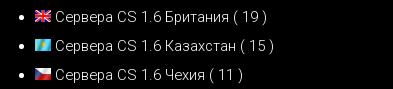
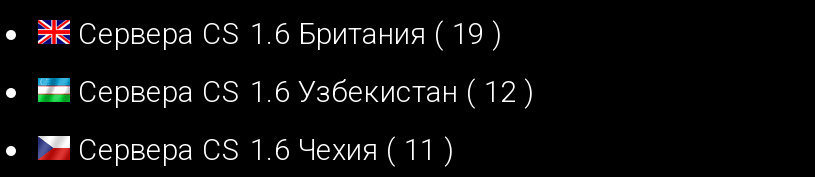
[55,37,274,55] Сервера CS 1.6 Казахстан ( 15 ) -> [78,73,534,109] Сервера CS 1.6 Узбекистан ( 12 )

